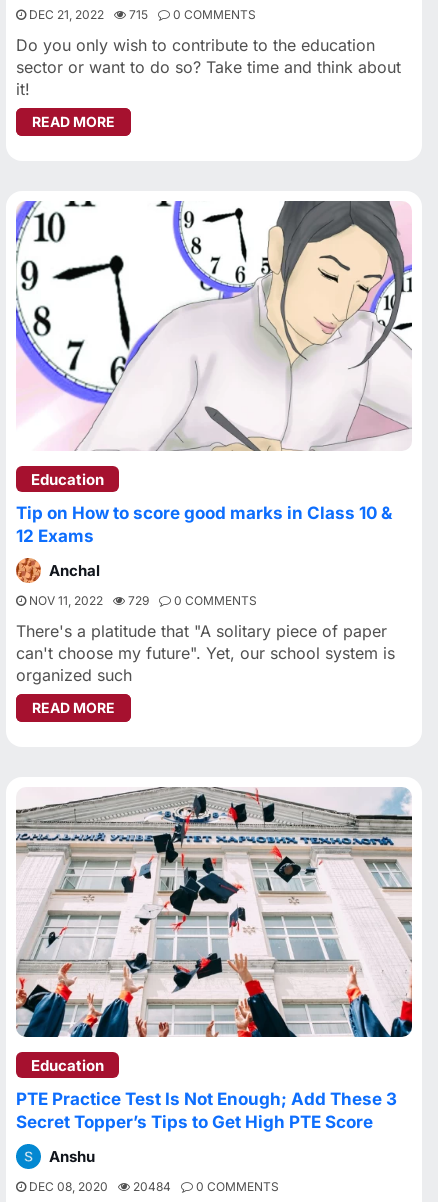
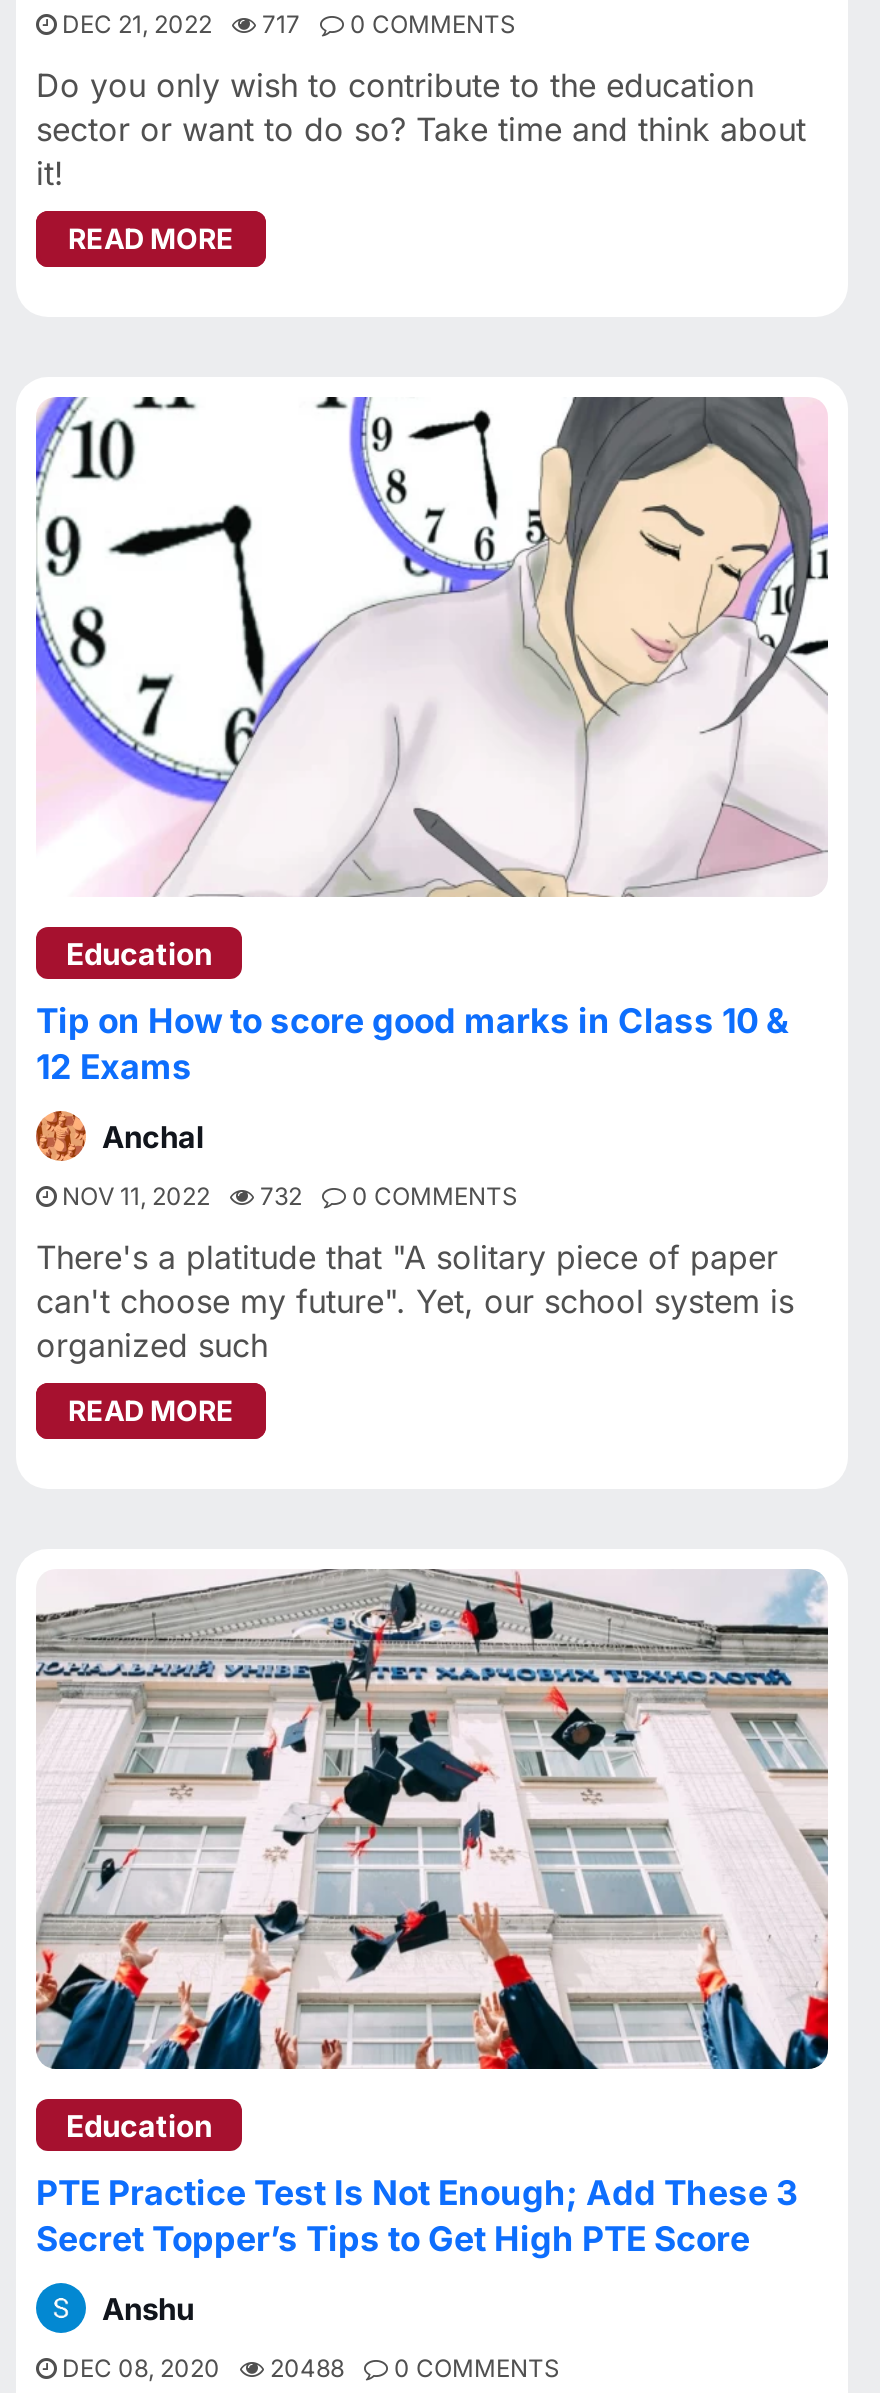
[26,7,256,22] DEC 21, 2022 715 0 COMMENTS -> [56,9,516,39] DEC 21, 2022 717 0 COMMENTS
[26,593,257,608] NOV 11, 2022 729 0 COMMENTS -> [56,1181,518,1211] NOV 11, 2022 732 0 COMMENTS
[26,1179,279,1194] DEC 08, 2020 20484 0 COMMENTS -> [56,2353,560,2383] DEC 08, 2020 20488 0 COMMENTS

